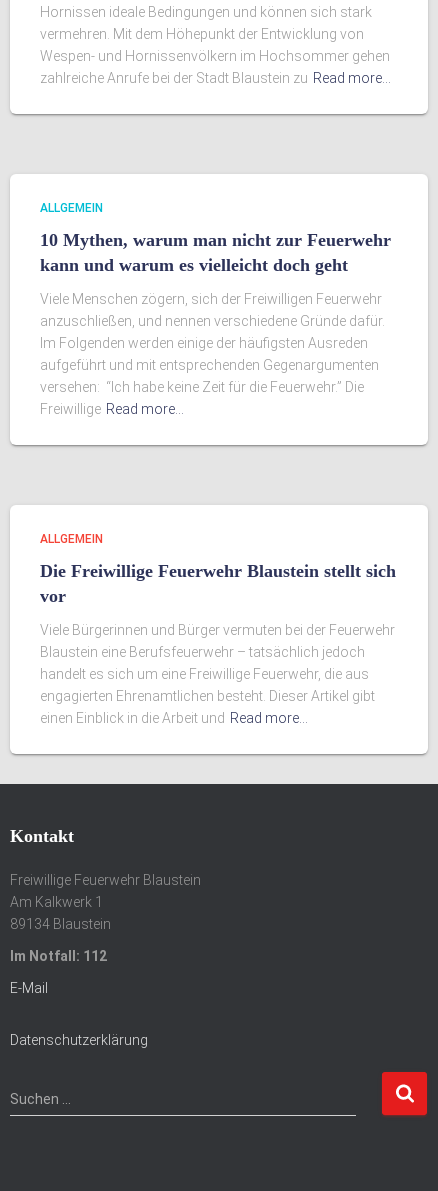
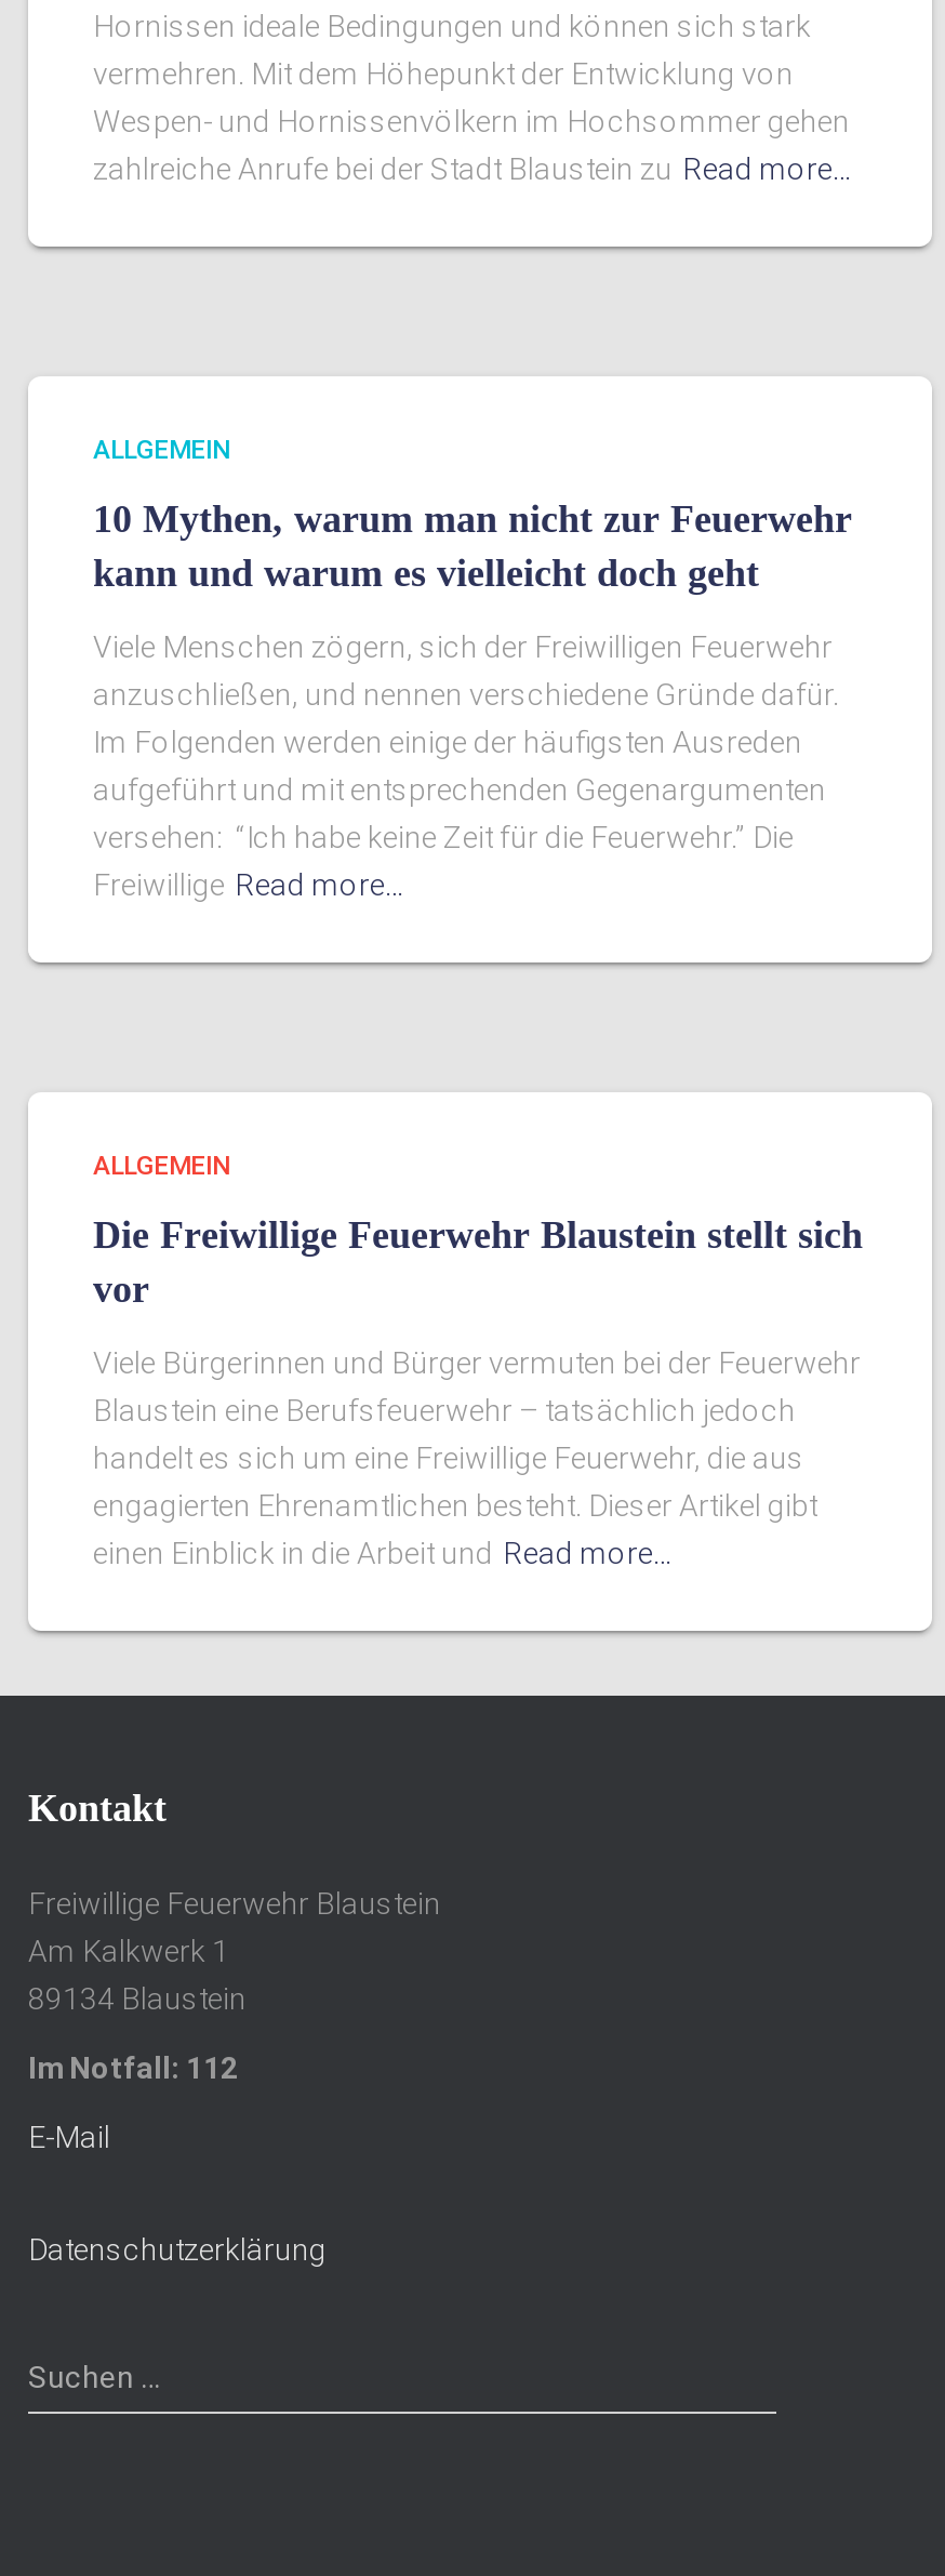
[381,1071,428,1117] [image] -> none

